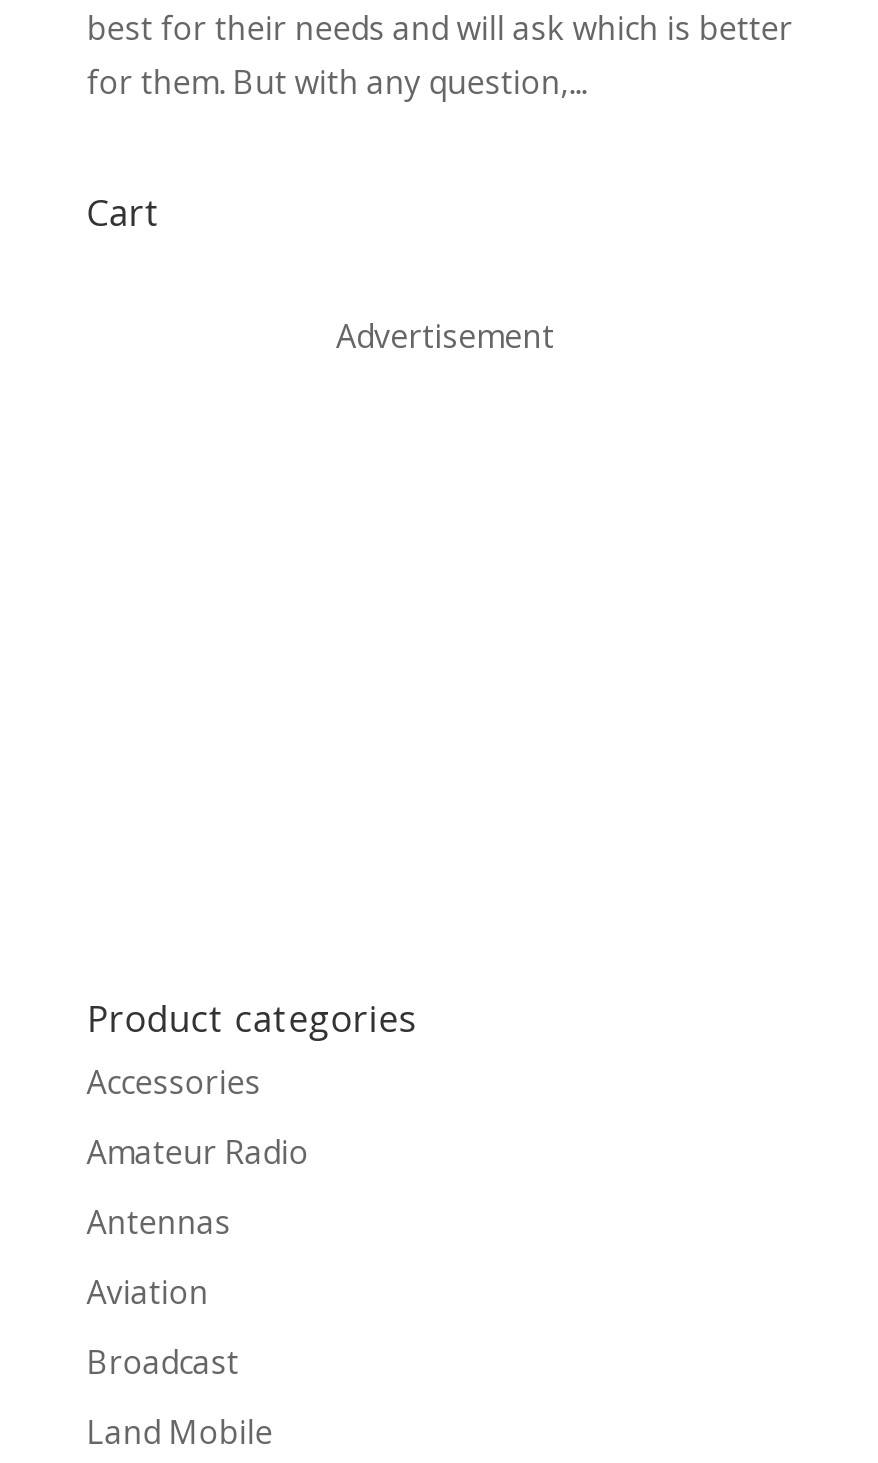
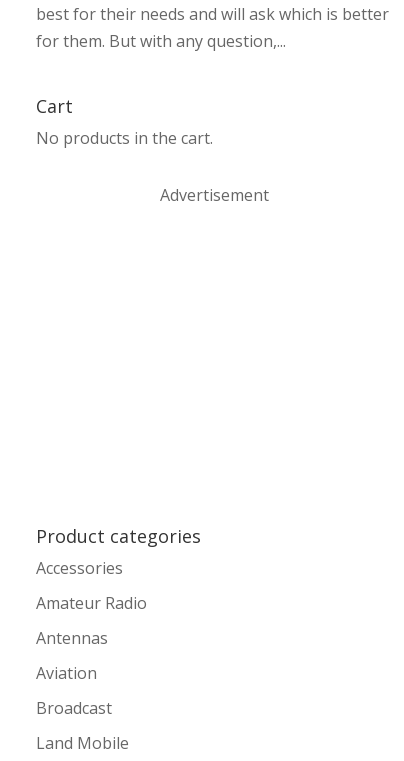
none -> [36,127,213,149] No products in the cart.

